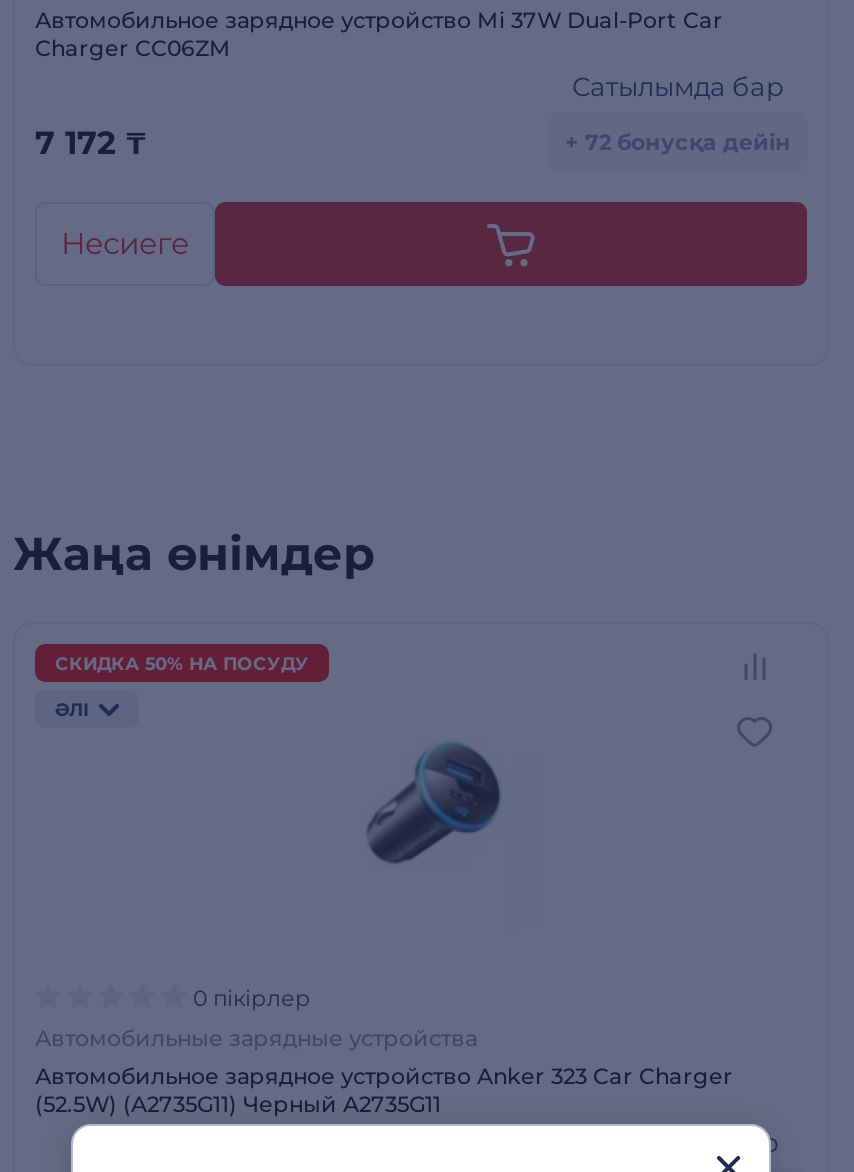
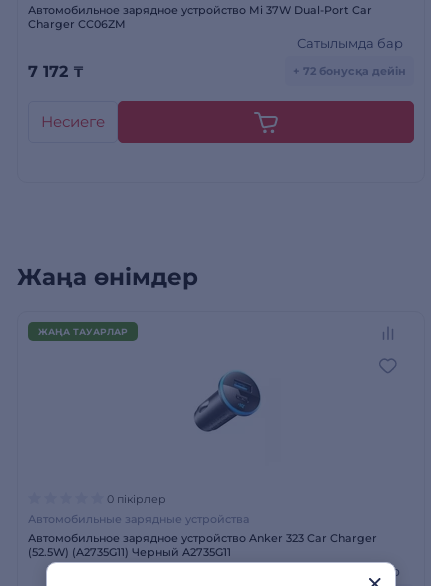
[55,652,309,720] СКИДКА 50% НА ПОСУДУ | ӘЛІ -> [38,326,128,337] ЖАҢА ТАУАРЛАР

